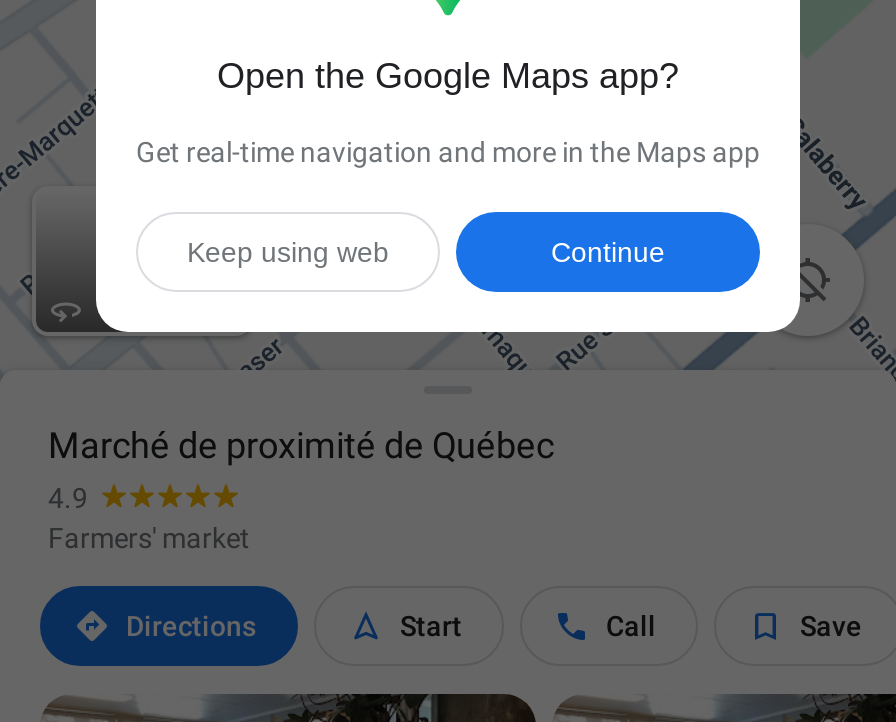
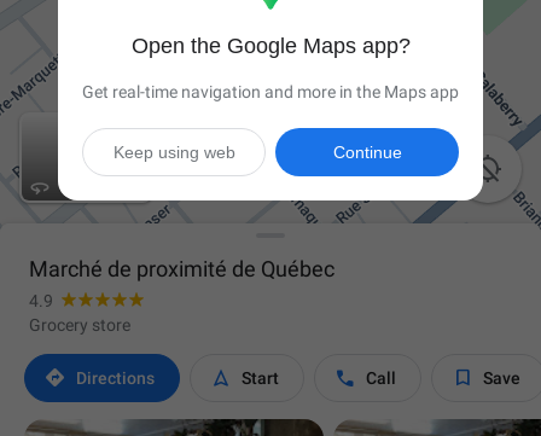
[48,522,250,554] Farmers' market -> [29,315,130,335] Grocery store

